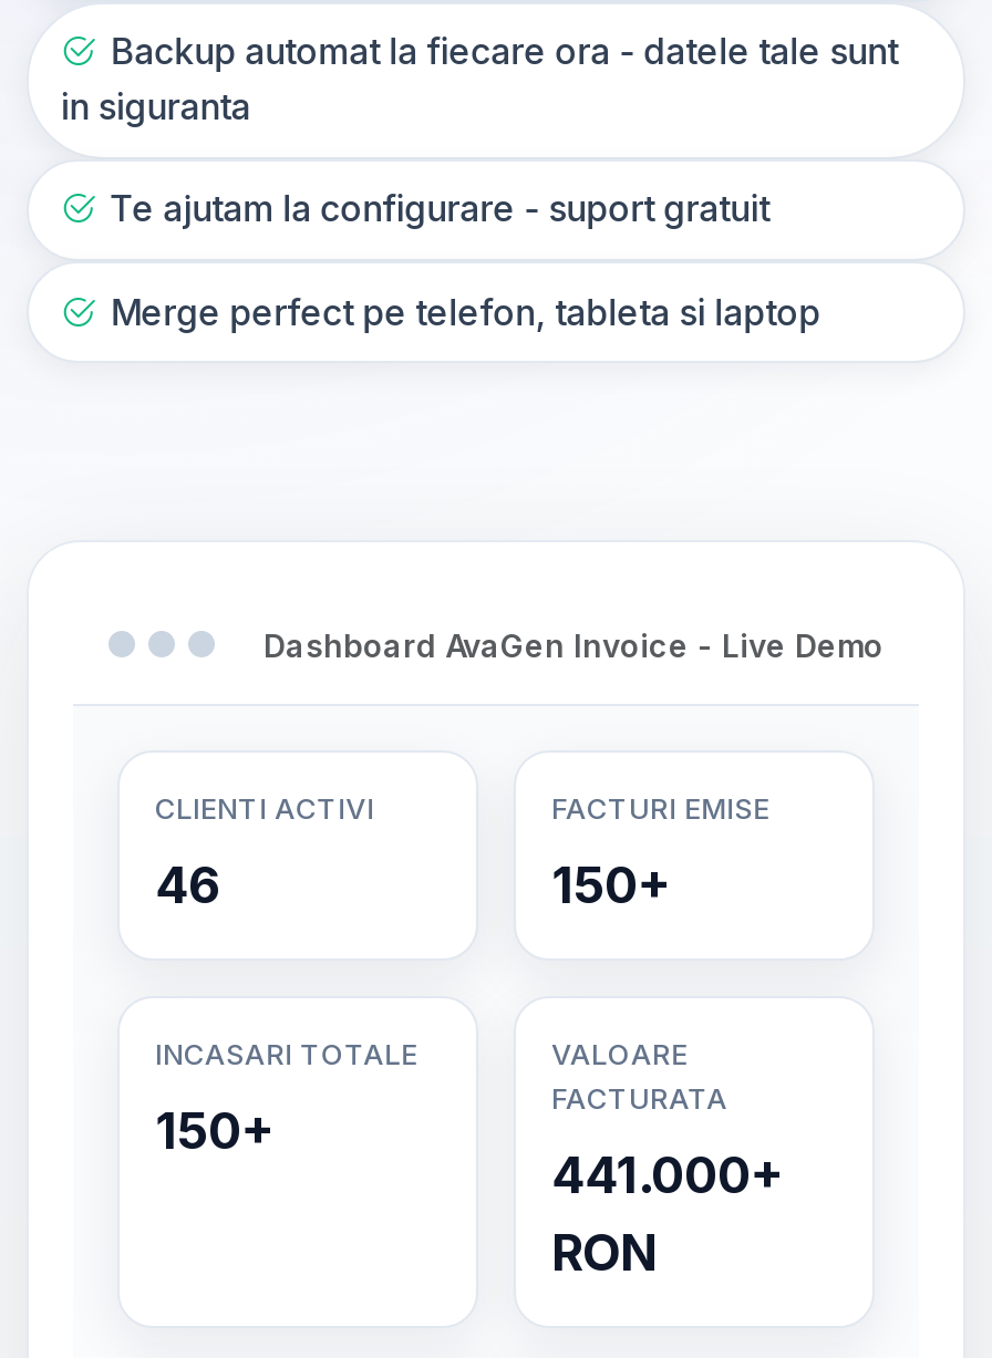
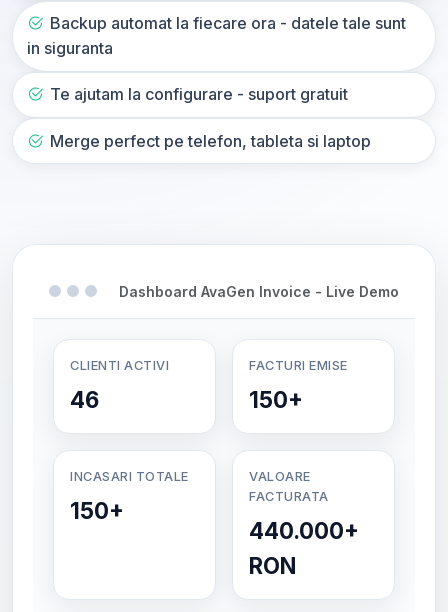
[551,1145,784,1204] 441.000+ -> [249,517,359,544] 440.000+

